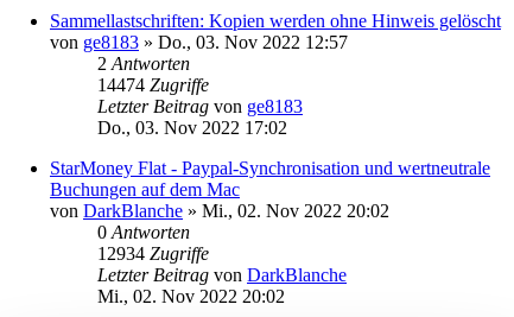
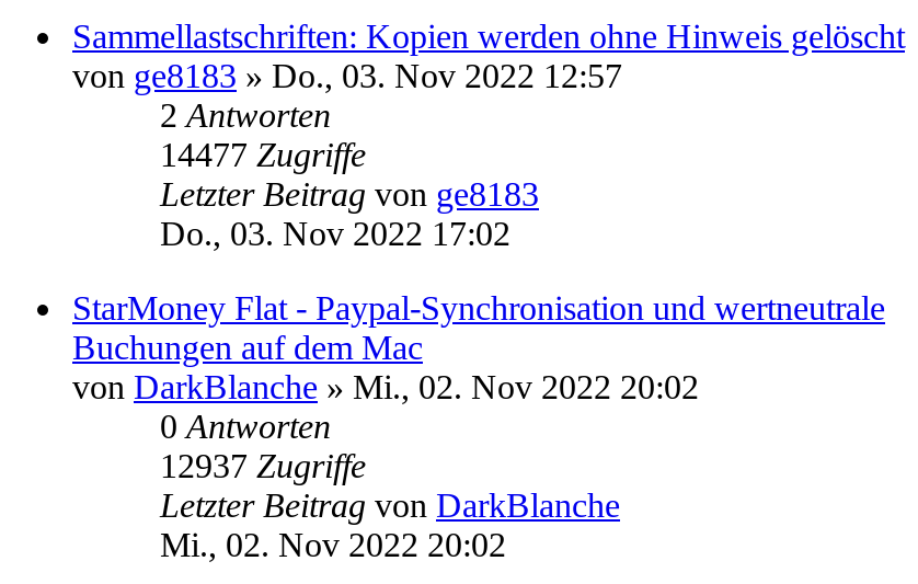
[97,75,209,95] 14474 Zugriffe -> [160,136,366,173] 14477 Zugriffe
[97,243,209,263] 12934 Zugriffe -> [160,447,366,484] 12937 Zugriffe

